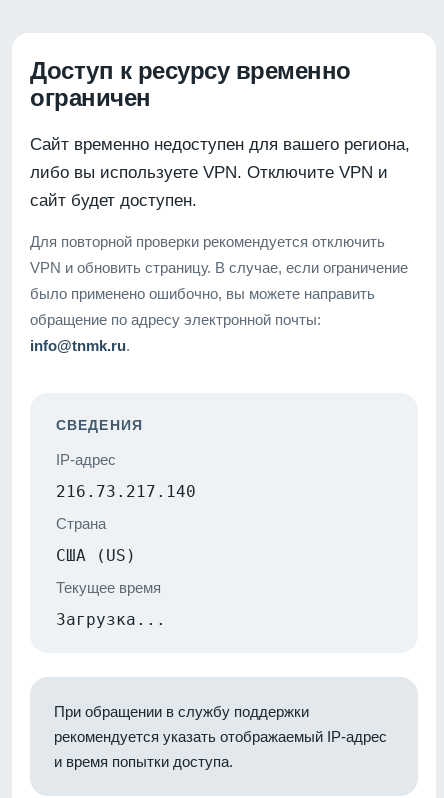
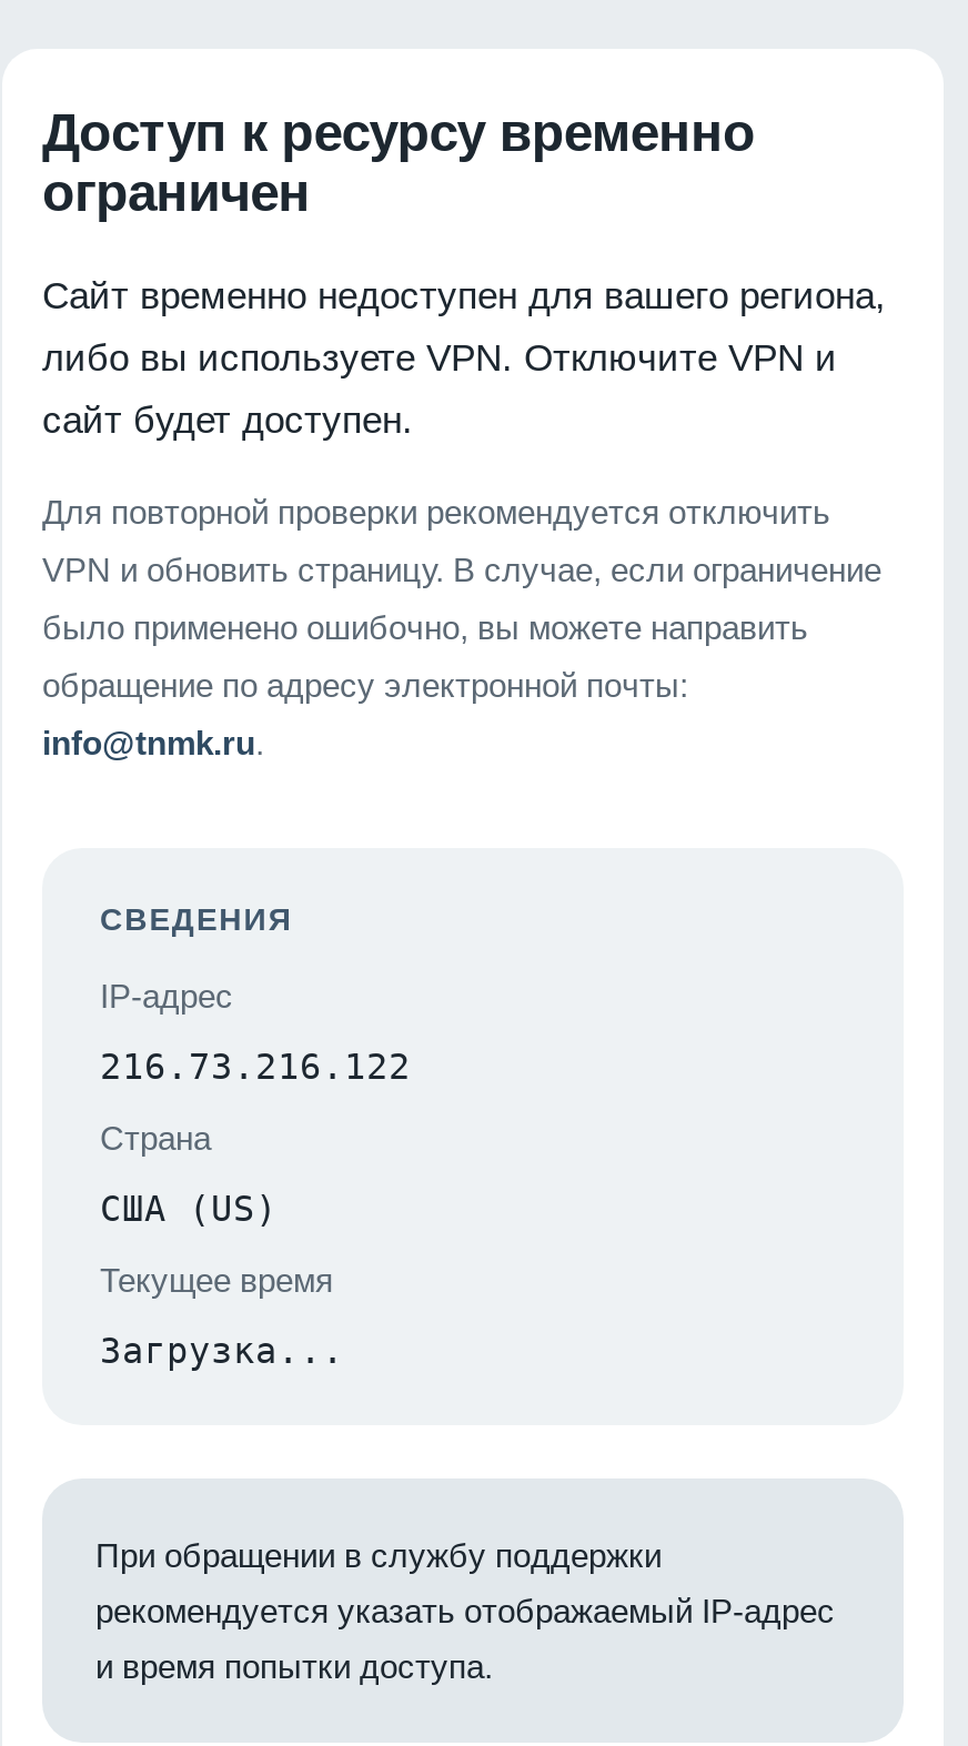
[56,481,196,500] 216.73.217.140 -> [100,1044,411,1087] 216.73.216.122

